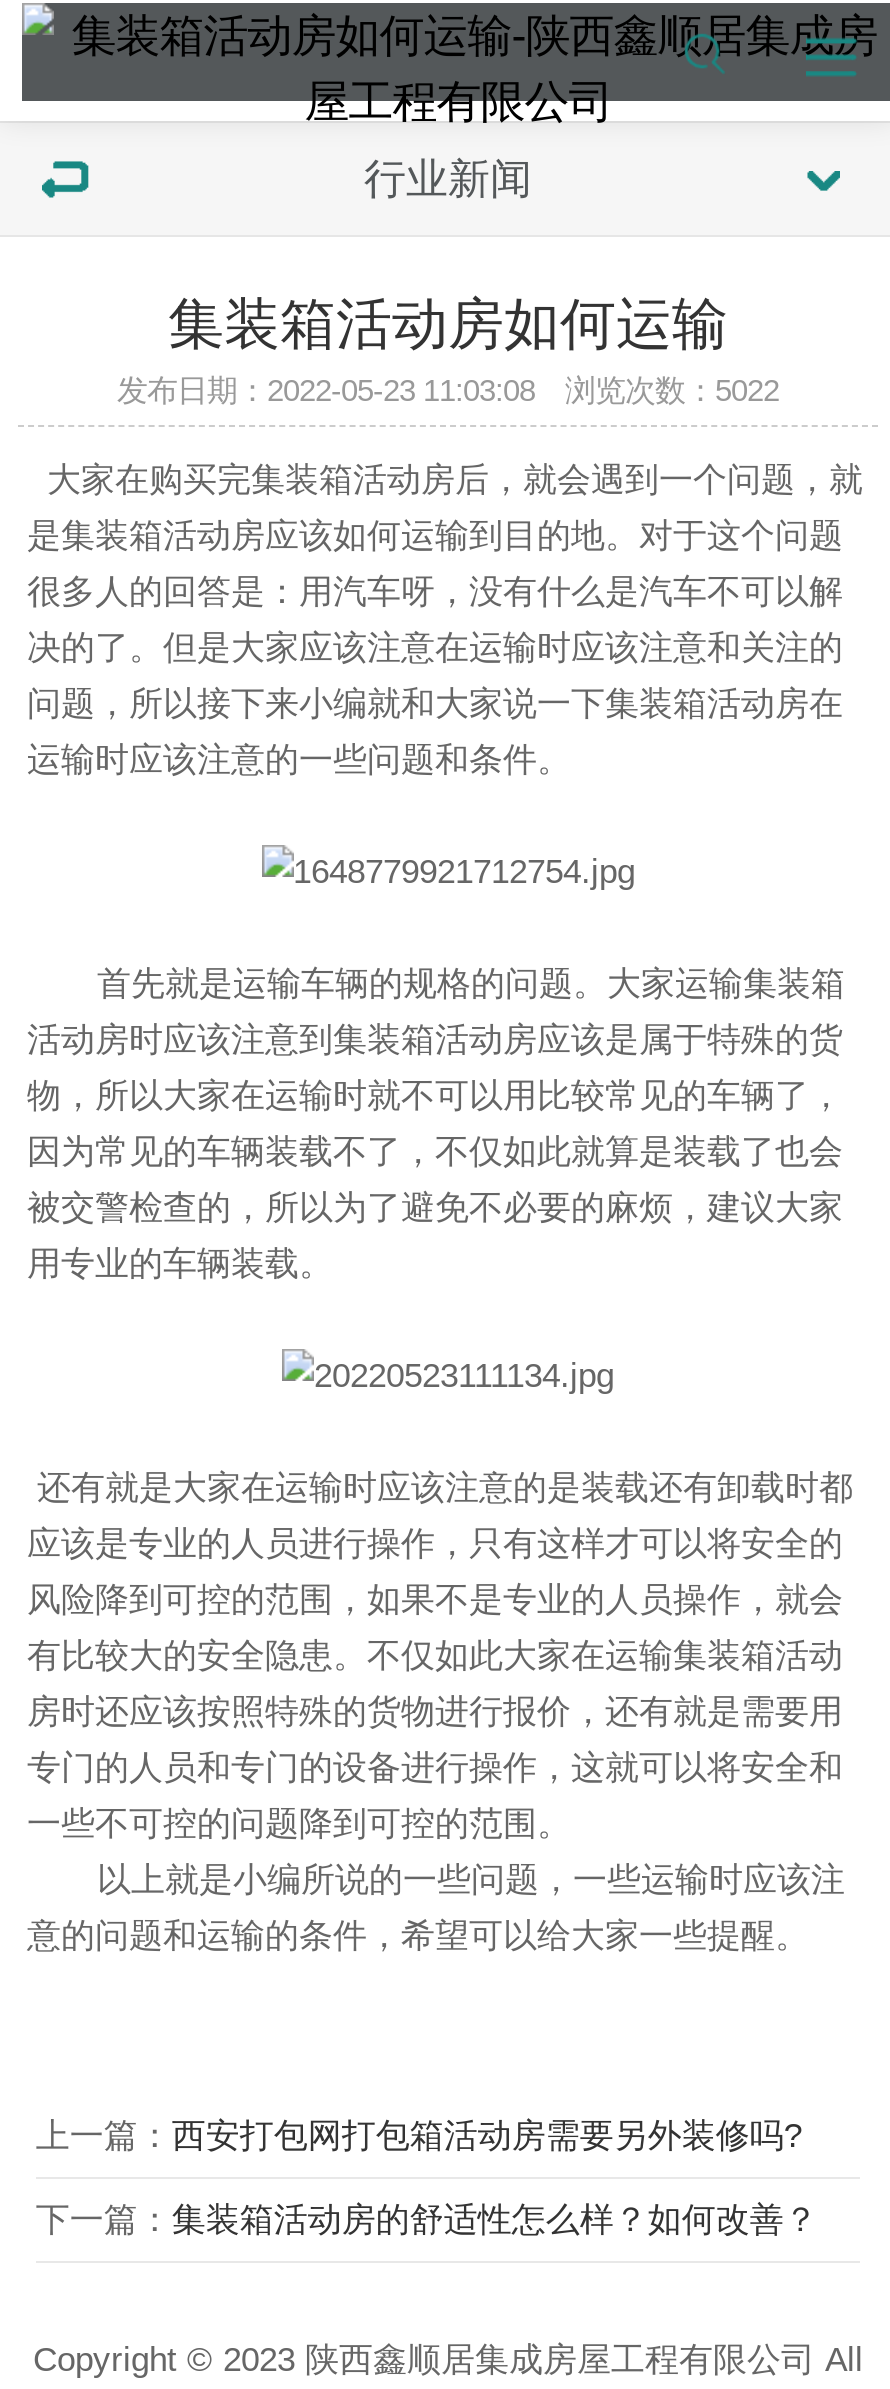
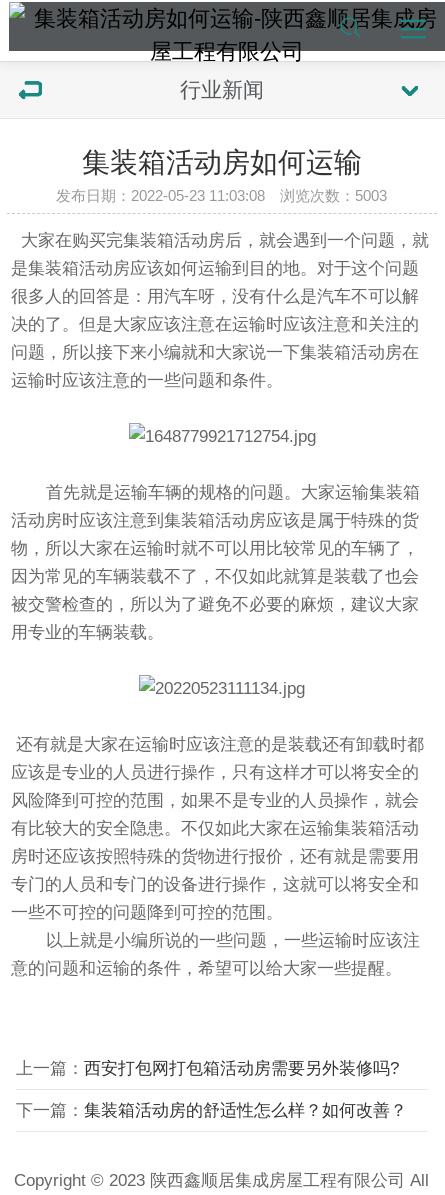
[117,373,779,407] 发布日期：2022-05-23 11:03:08 浏览次数：5022 -> [56,187,387,204] 发布日期：2022-05-23 11:03:08 浏览次数：5003

